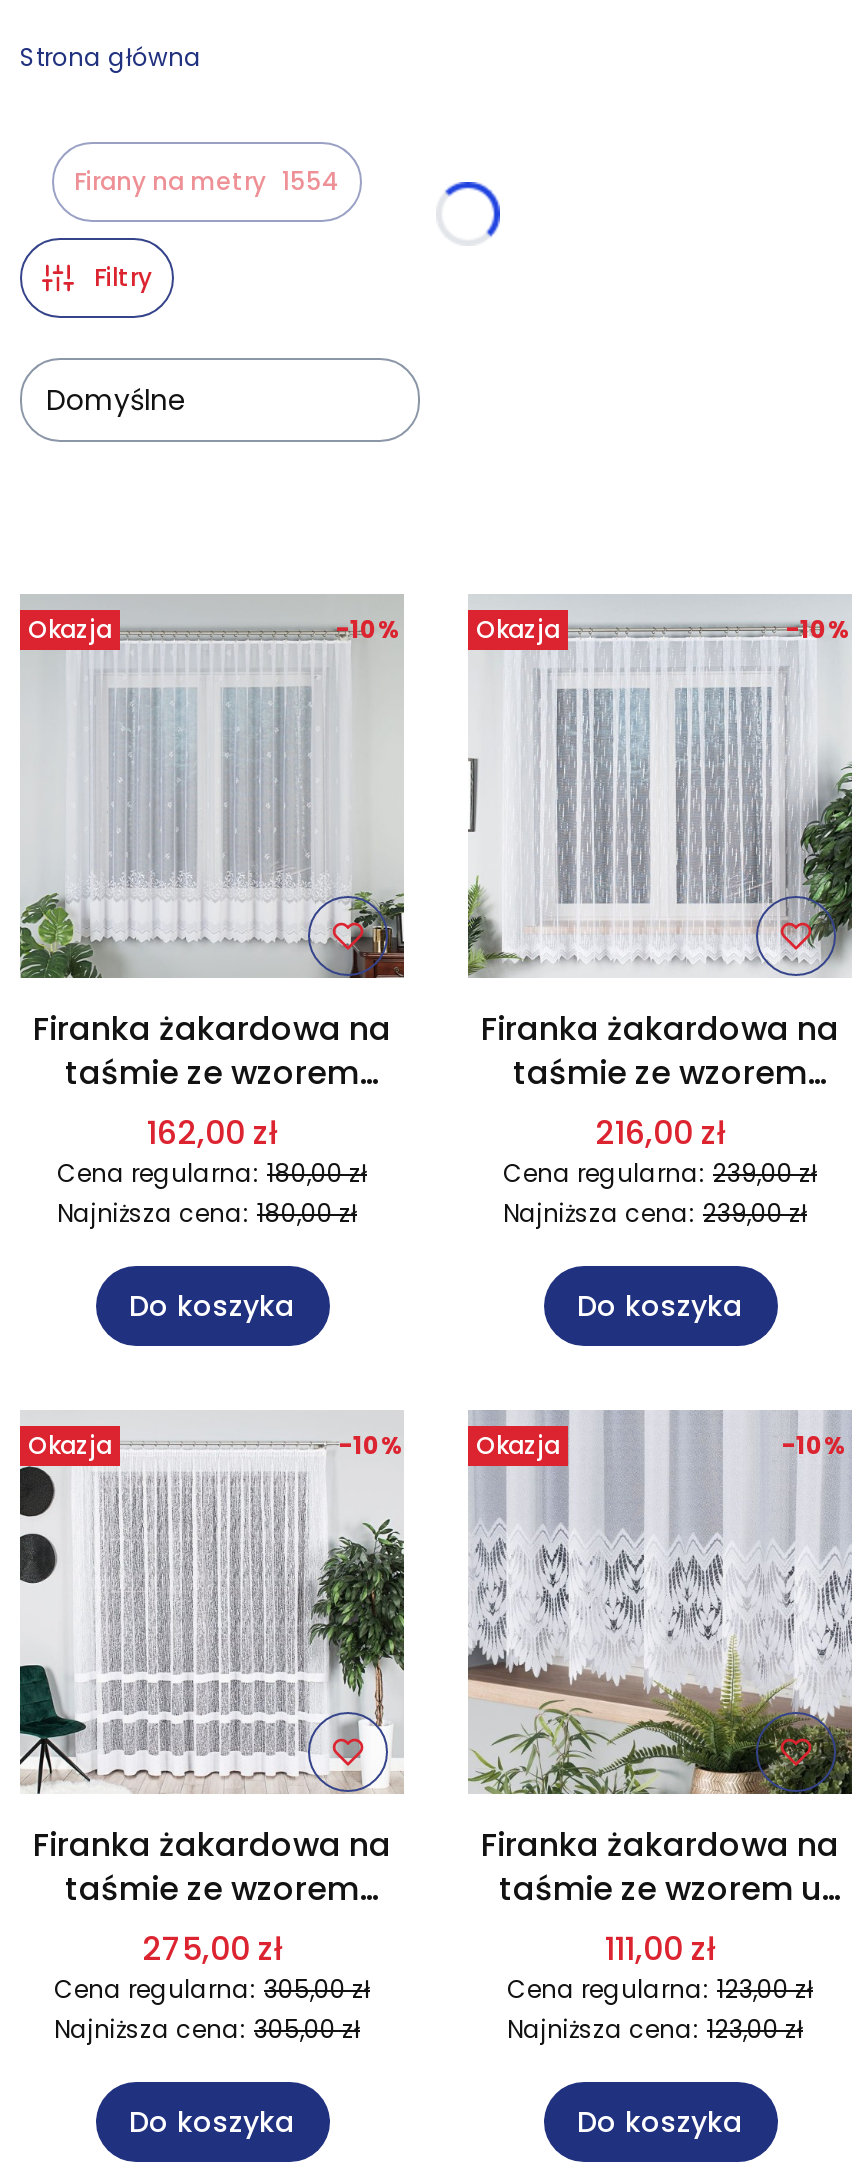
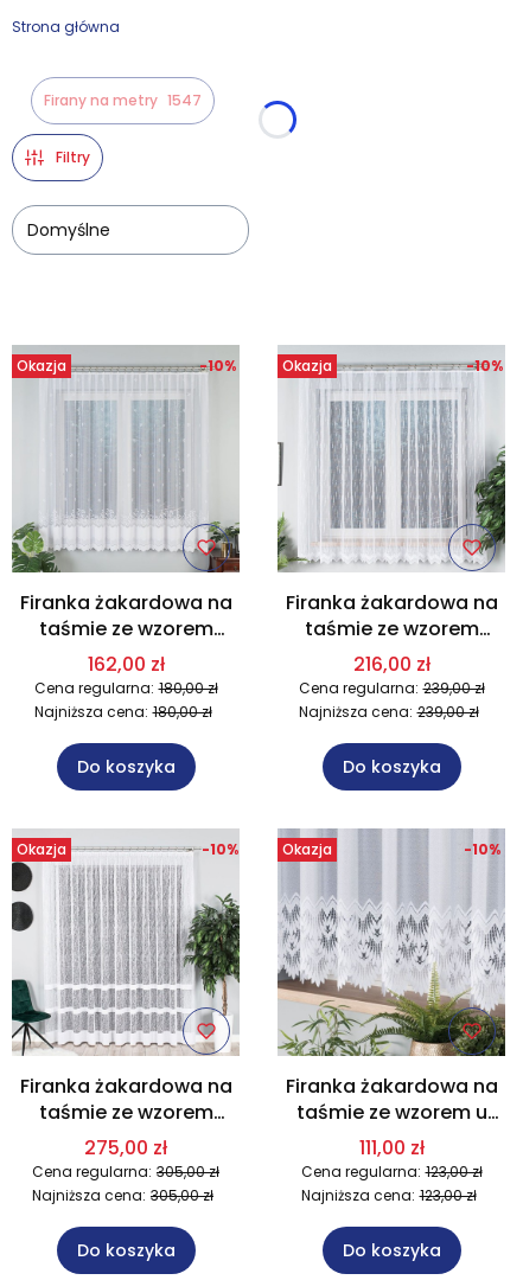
[74,164,340,198] Firany na metry 1554 -> [44,90,202,110] Firany na metry 1547

